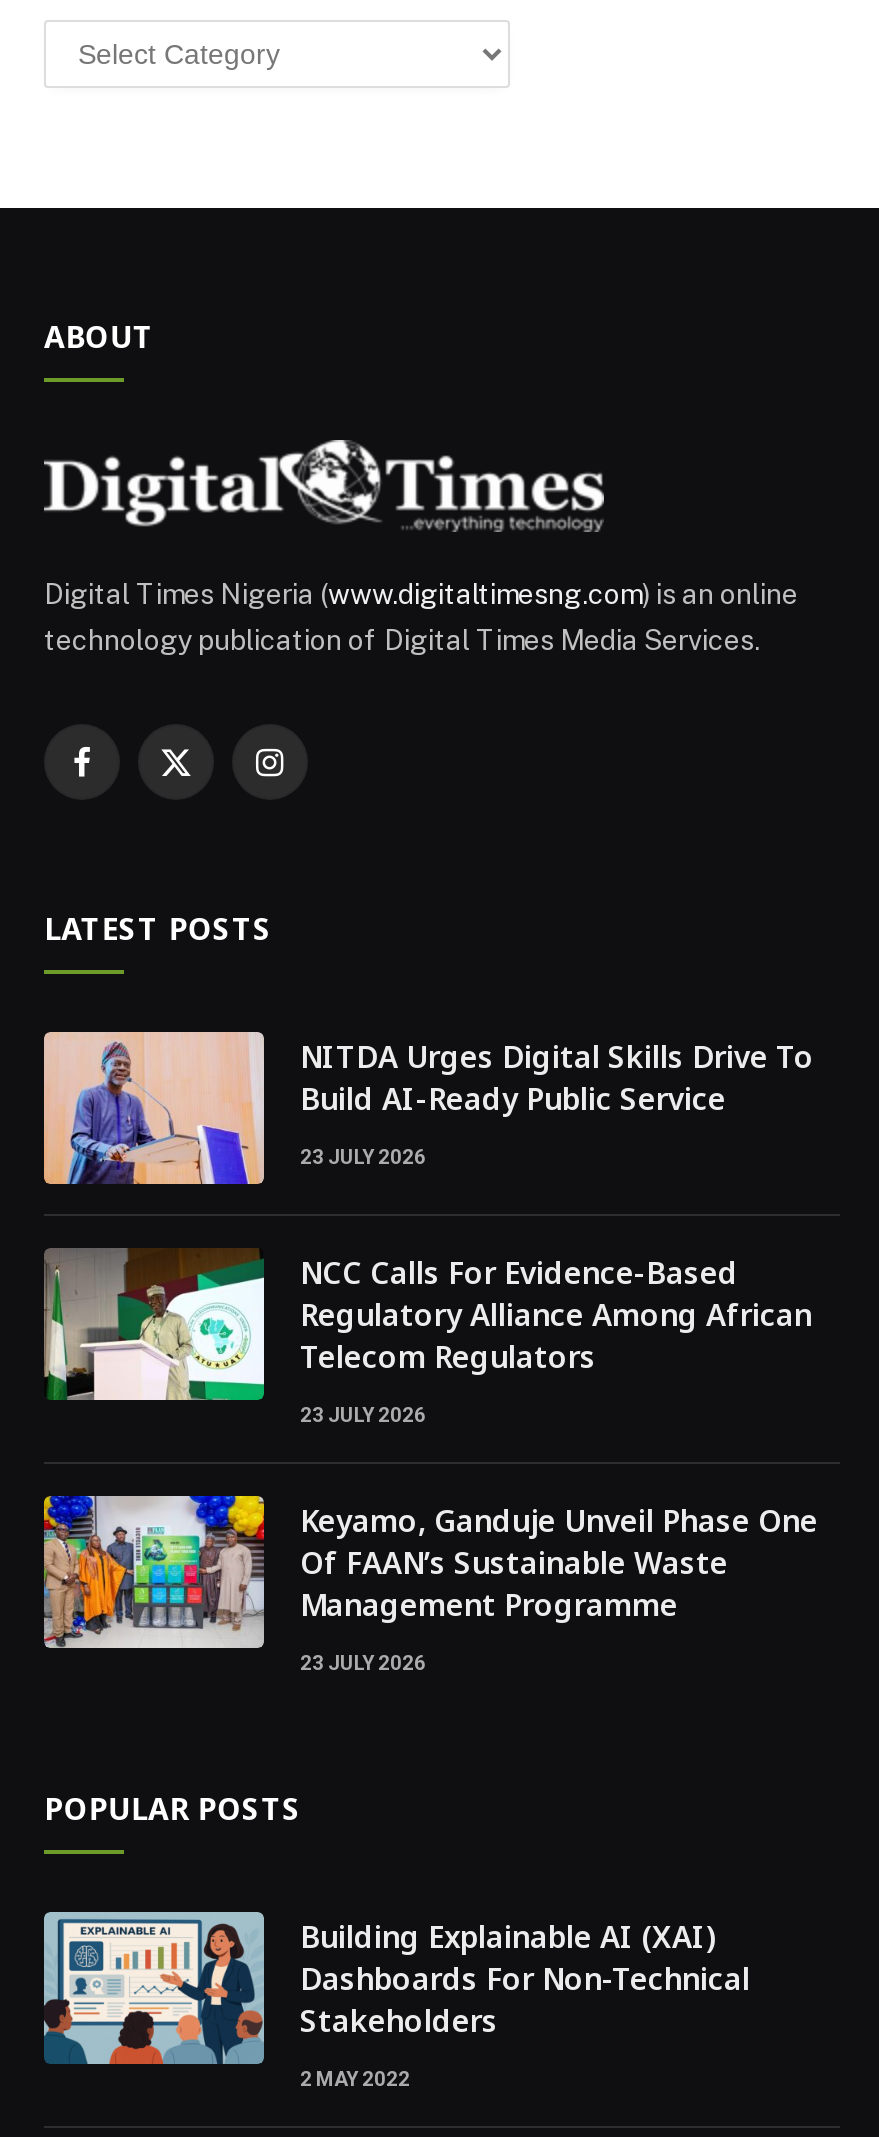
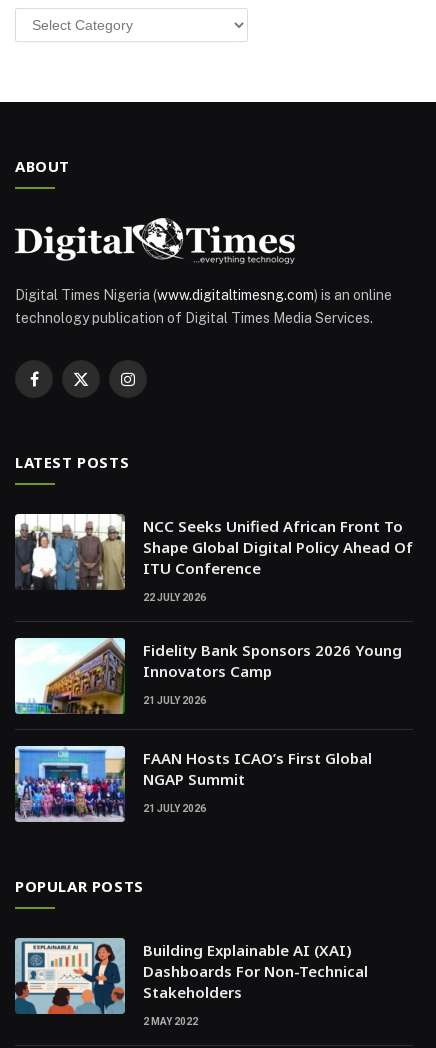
[42,1032,814,1186] [image] | NITDA Urges Digital Skills Drive To | Build AI-Ready Public Service -> [15,514,413,590] [image] | NCC Seeks Unified African Front To | Shape Global Digital Policy Ahead Of | ITU Conference
[300,1146,426,1168] 23 JULY 2026 -> [143,592,206,603] 22 JULY 2026
[44,1248,812,1432] [image] | NCC Calls For Evidence-Based | Regulatory Alliance Among African | Telecom Regulators -> [14,623,402,715] [image] | Fidelity Bank Sponsors 2026 Young | Innovators Camp
[300,1404,426,1426] 23 JULY 2026 -> [143,695,206,706] 21 JULY 2026
[42,1494,818,1648] [image] | Keyamo, Ganduje Unveil Phase One | Of FAAN’s Sustainable Waste | Management Programme -> [14,745,372,822] [image] | FAAN Hosts ICAO’s First Global | NGAP Summit
[300,1652,426,1674] 23 JULY 2026 -> [143,803,206,814] 21 JULY 2026

